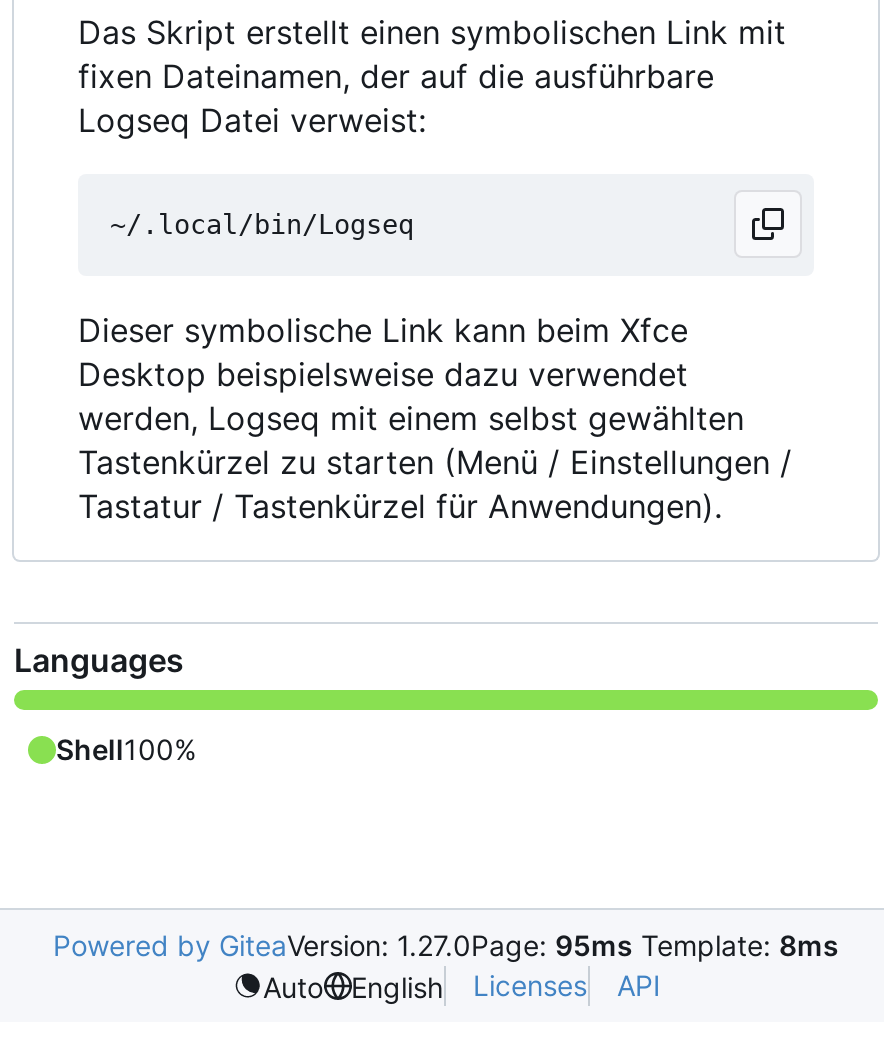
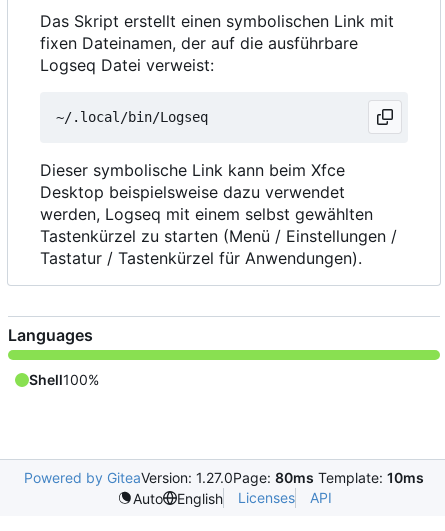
[53,928,839,962] Powered by GiteaVersion: 1.27.0Page: 95ms Template: 8ms -> [24,469,424,486] Powered by GiteaVersion: 1.27.0Page: 80ms Template: 10ms

